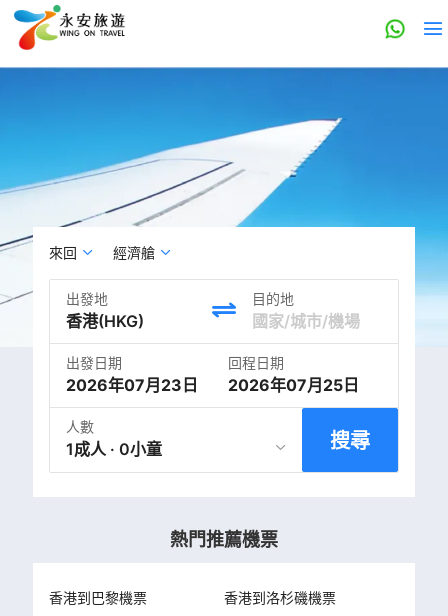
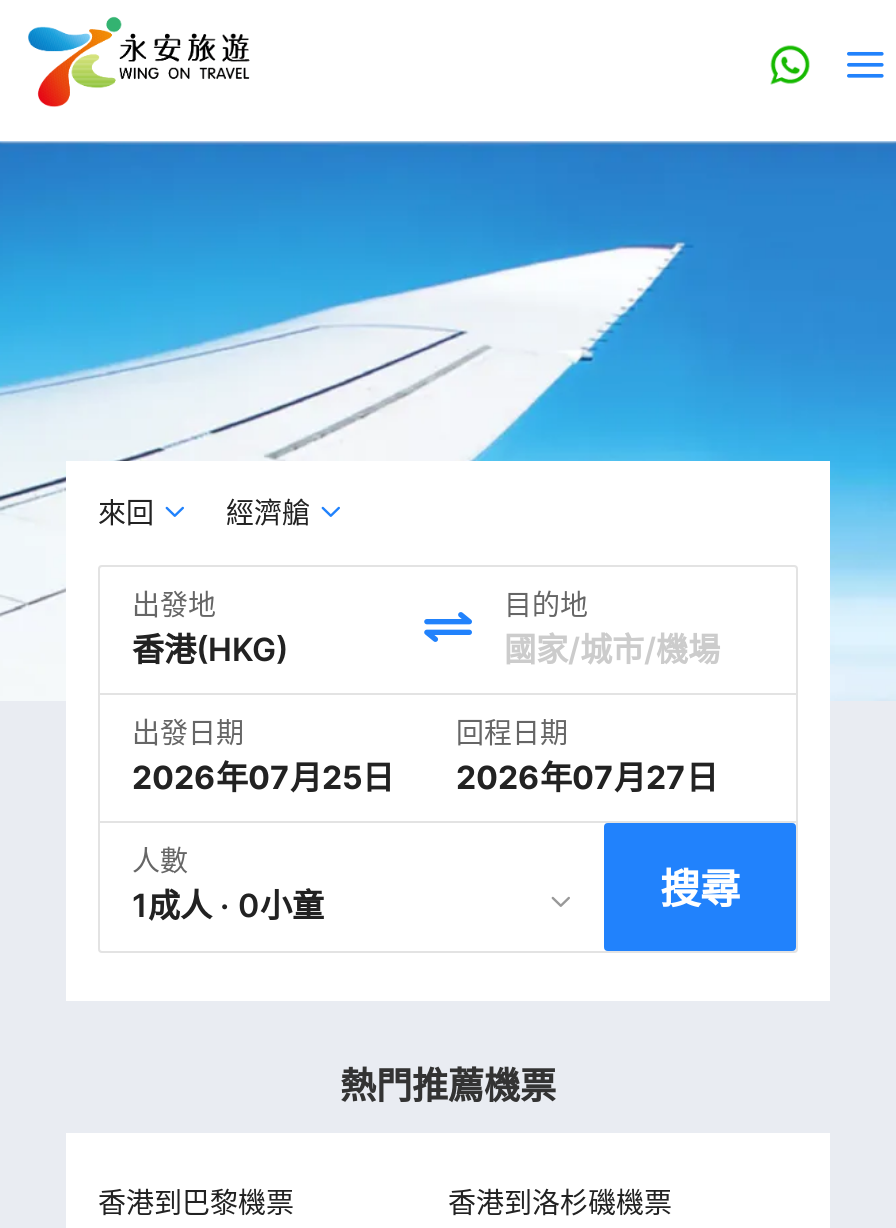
[66,375,198,395] 2026年07月23日 -> [132,757,394,797] 2026年07月25日
[228,375,359,395] 2026年07月25日 -> [456,757,718,797] 2026年07月27日

